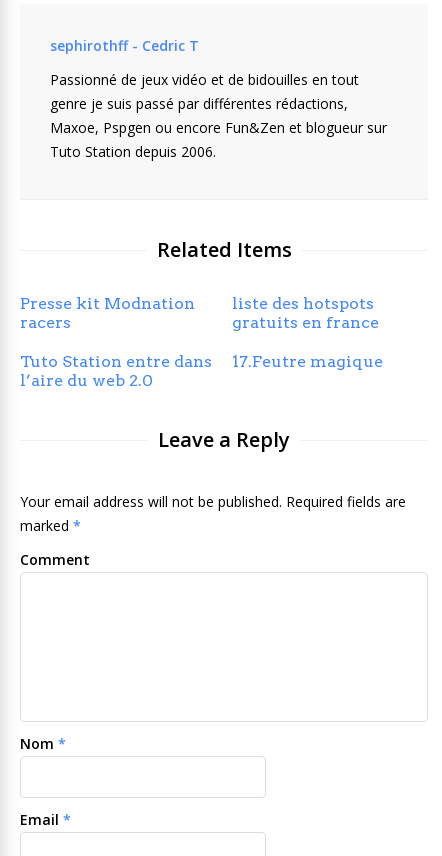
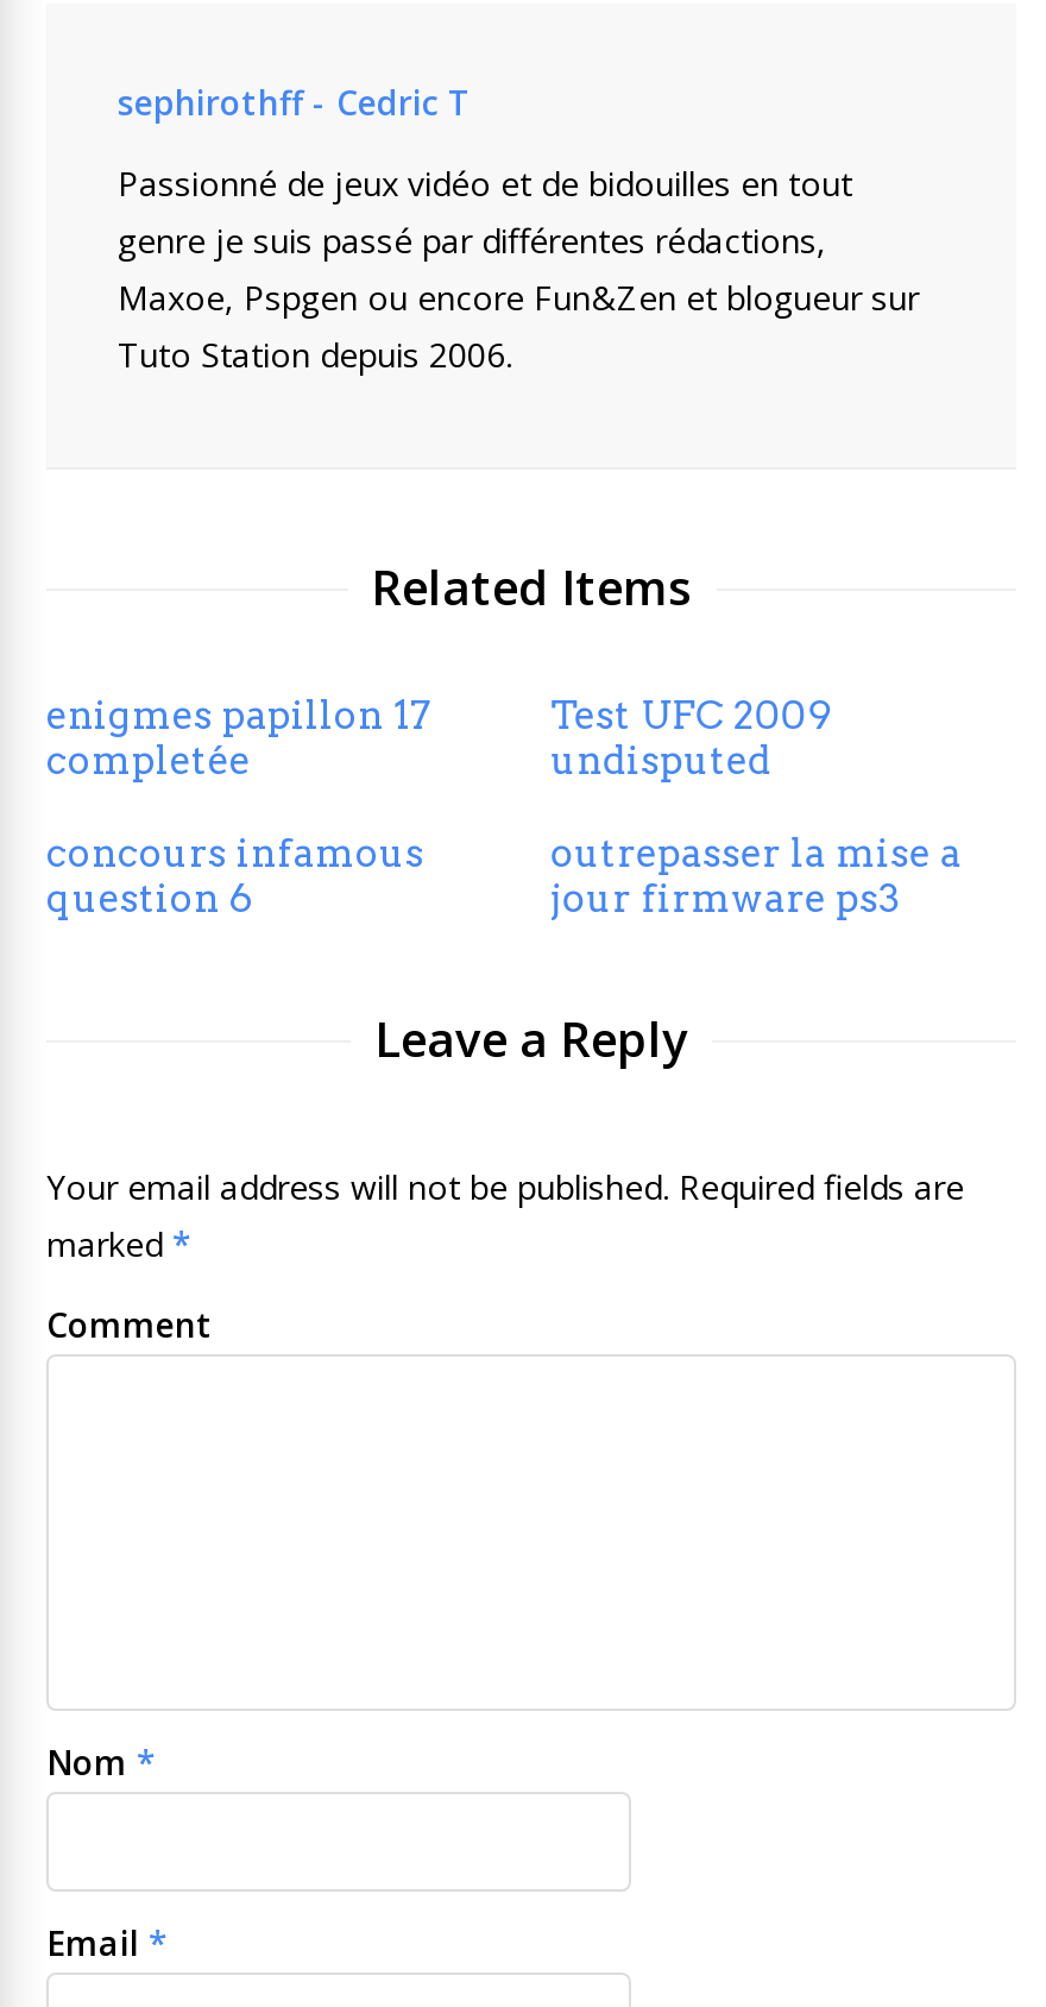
[20,294,195,332] Presse kit Modnation | racers -> [46,692,431,783] enigmes papillon 17 | completée
[232,294,379,332] liste des hotspots | gratuits en france -> [551,692,831,783] Test UFC 2009 | undisputed
[20,352,212,390] Tuto Station entre dans | l’aire du web 2.0 -> [46,830,424,921] concours infamous | question 6
[232,352,383,371] 17.Feutre magique -> [551,830,962,921] outrepasser la mise a | jour firmware ps3

